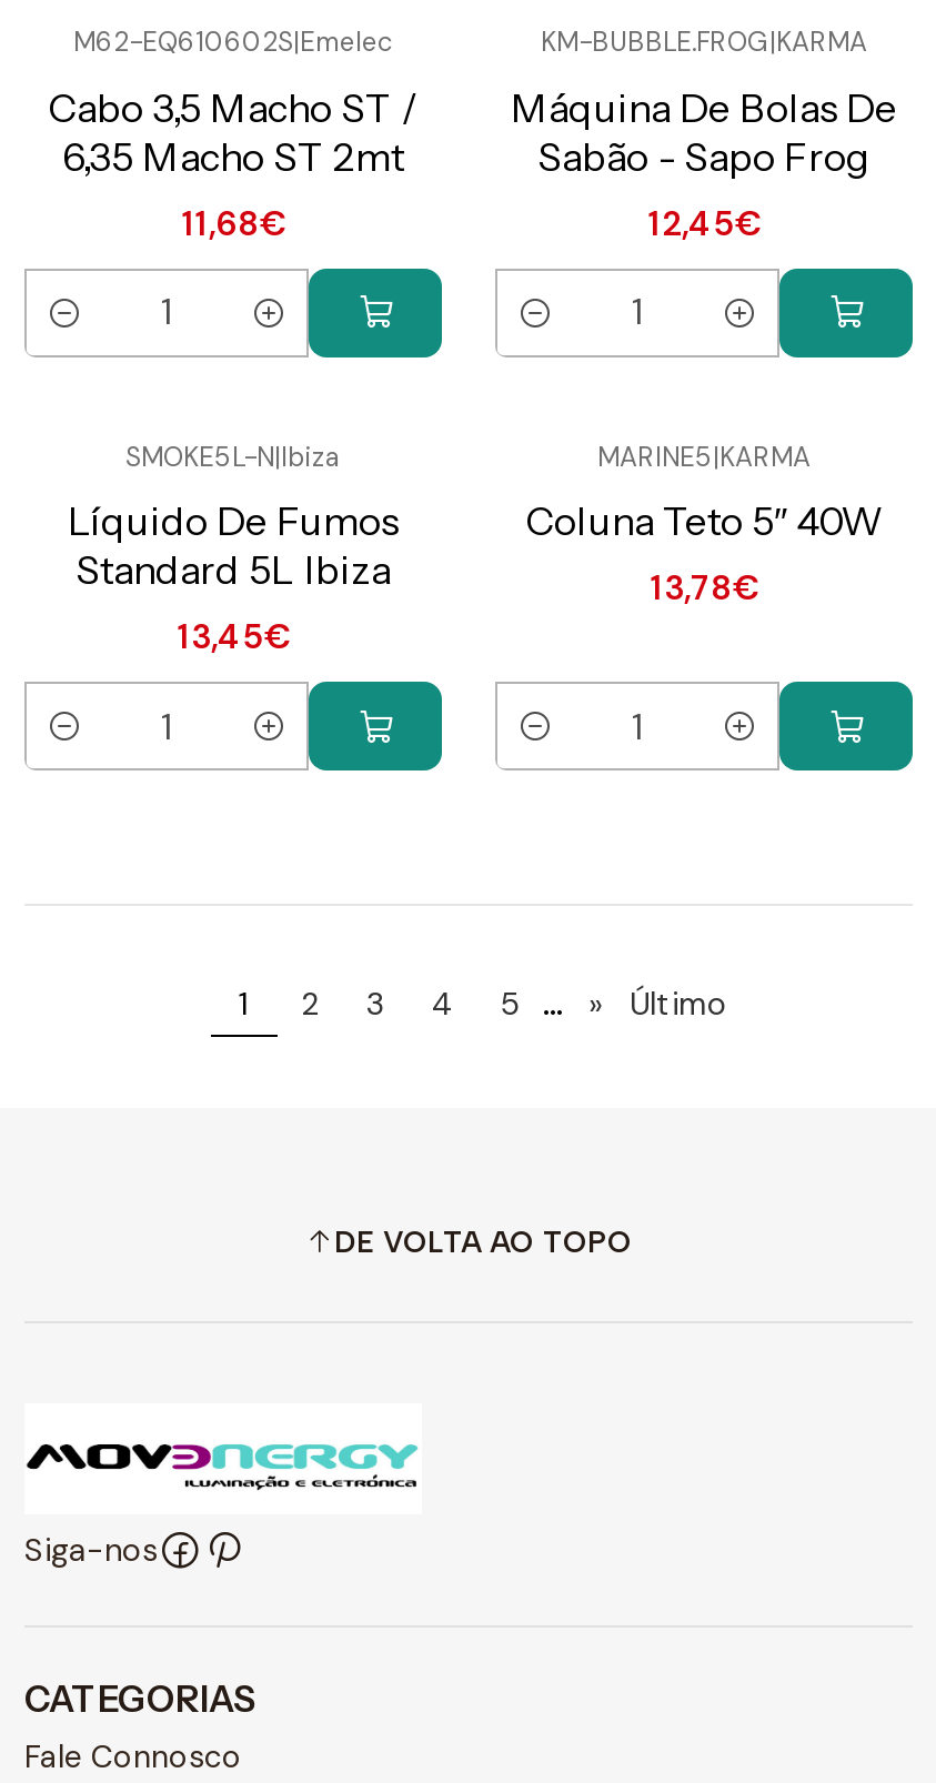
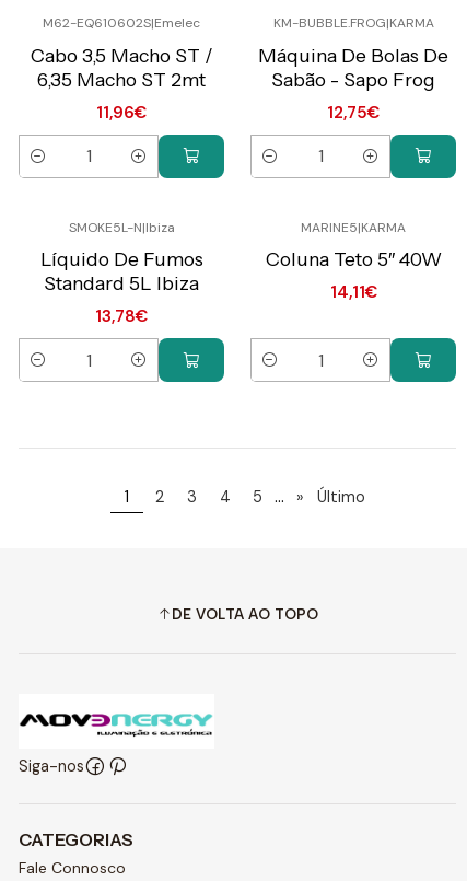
[182,202,284,246] 11,68€ -> [96,102,147,123] 11,96€
[648,202,759,246] 12,45€ -> [327,102,380,123] 12,75€
[651,567,757,611] 13,78€ -> [330,281,377,303] 14,11€
[178,616,289,660] 13,45€ -> [95,306,148,327] 13,78€

